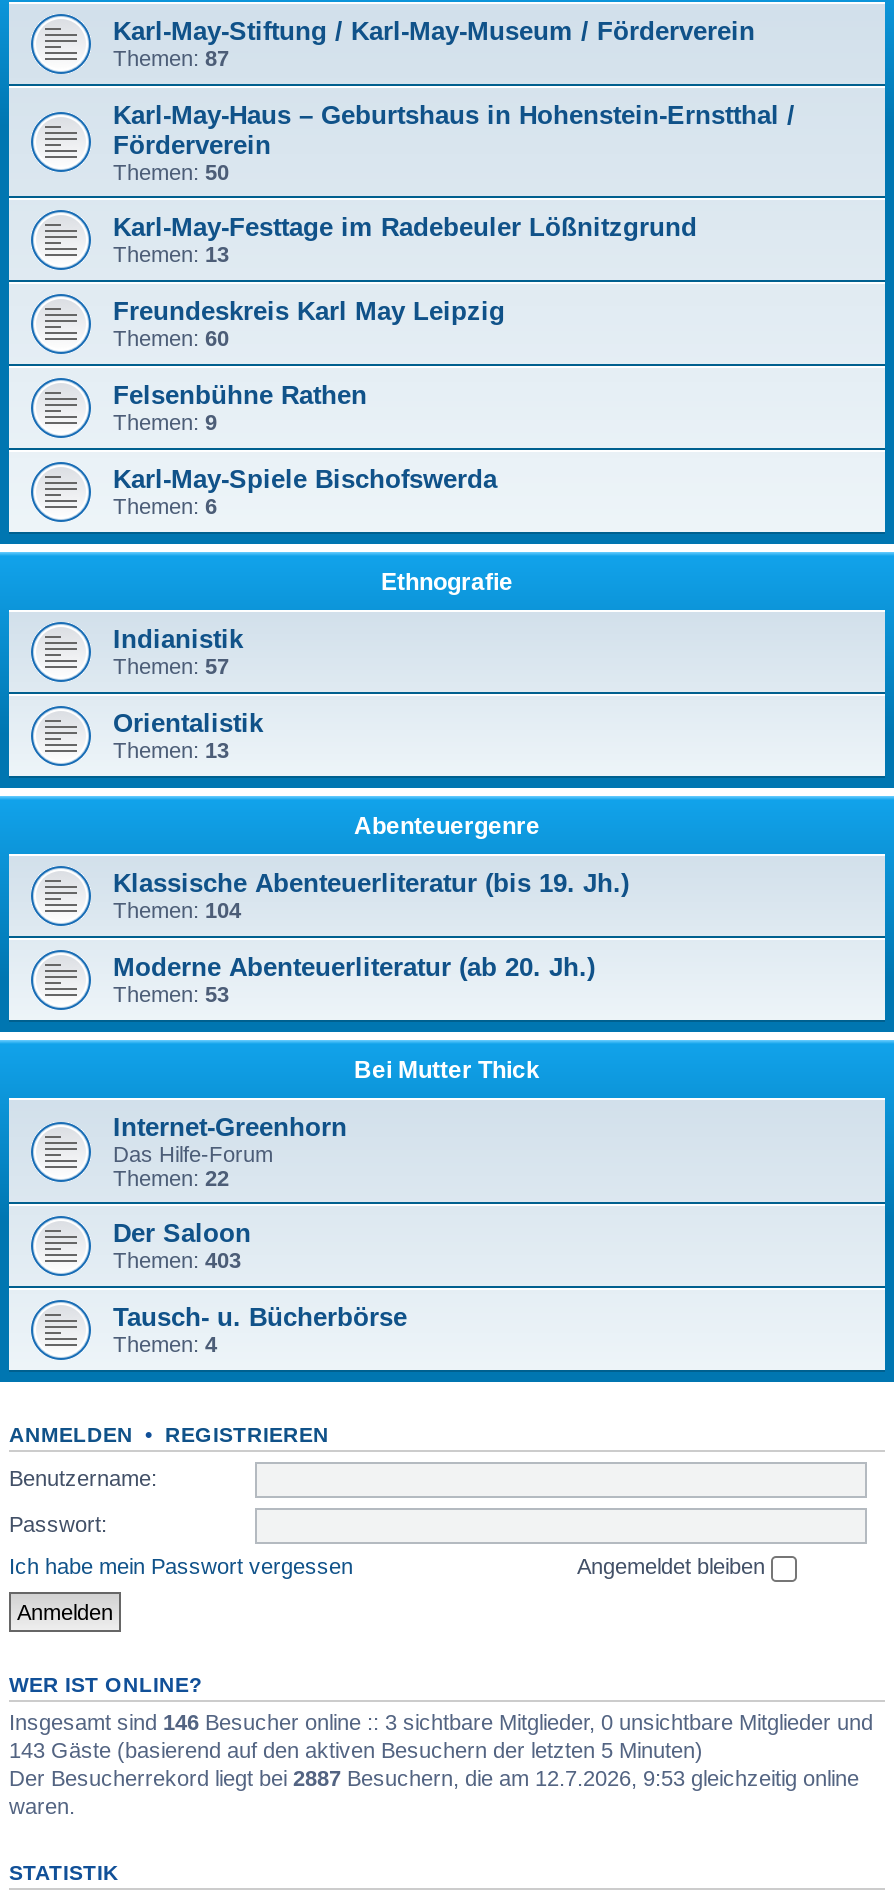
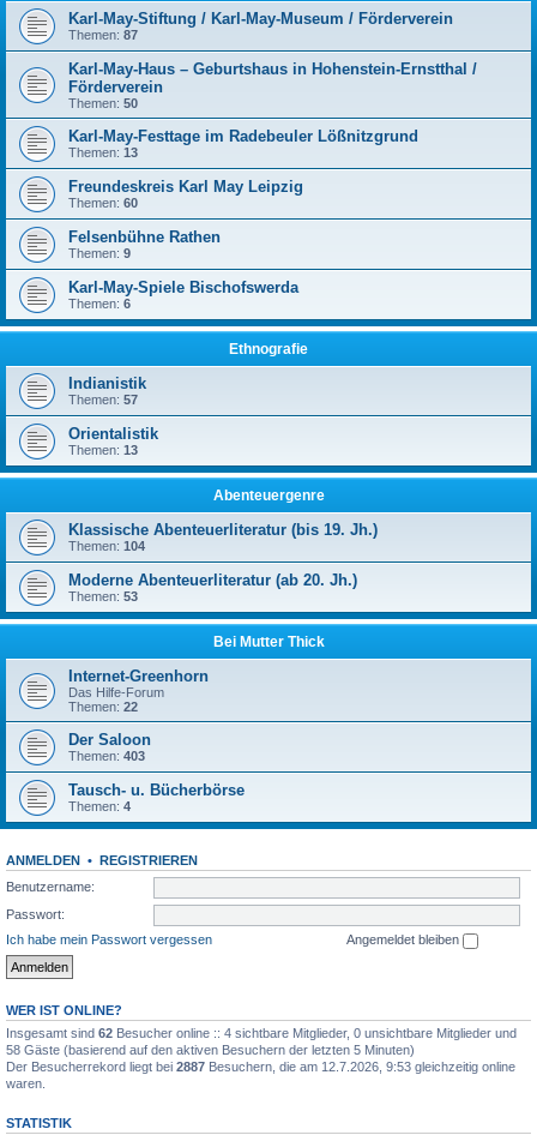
[9,1709,873,1733] Insgesamt sind 146 Besucher online :: 3 sichtbare Mitglieder, 0 unsichtbare Mitglieder und -> [6,1025,517,1040] Insgesamt sind 62 Besucher online :: 4 sichtbare Mitglieder, 0 unsichtbare Mitglieder und
[9,1737,703,1761] 143 Gäste (basierend auf den aktiven Besuchern der letzten 5 Minuten) -> [6,1042,415,1057] 58 Gäste (basierend auf den aktiven Besuchern der letzten 5 Minuten)

